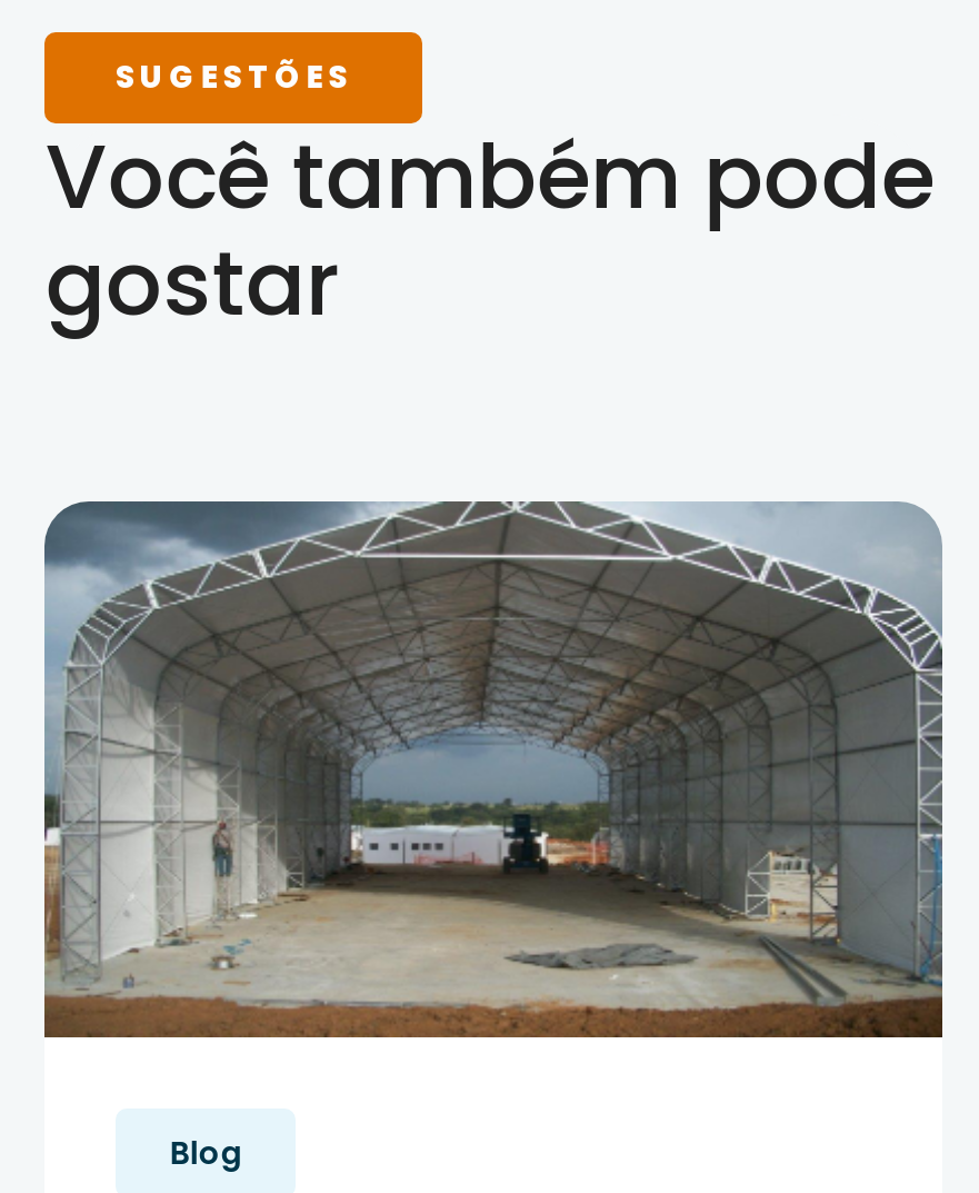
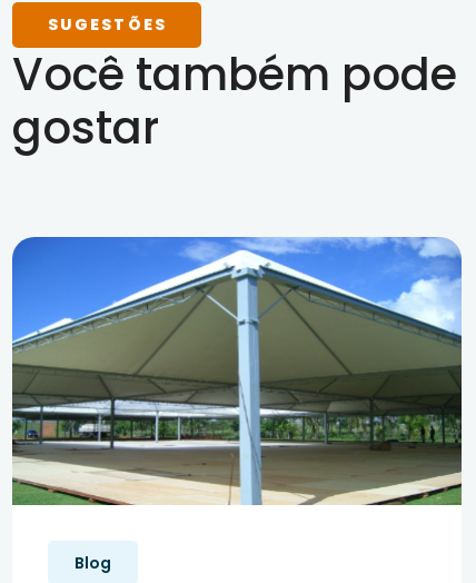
[42,499,945,1040] [image] -> [11,236,463,506] [image]

